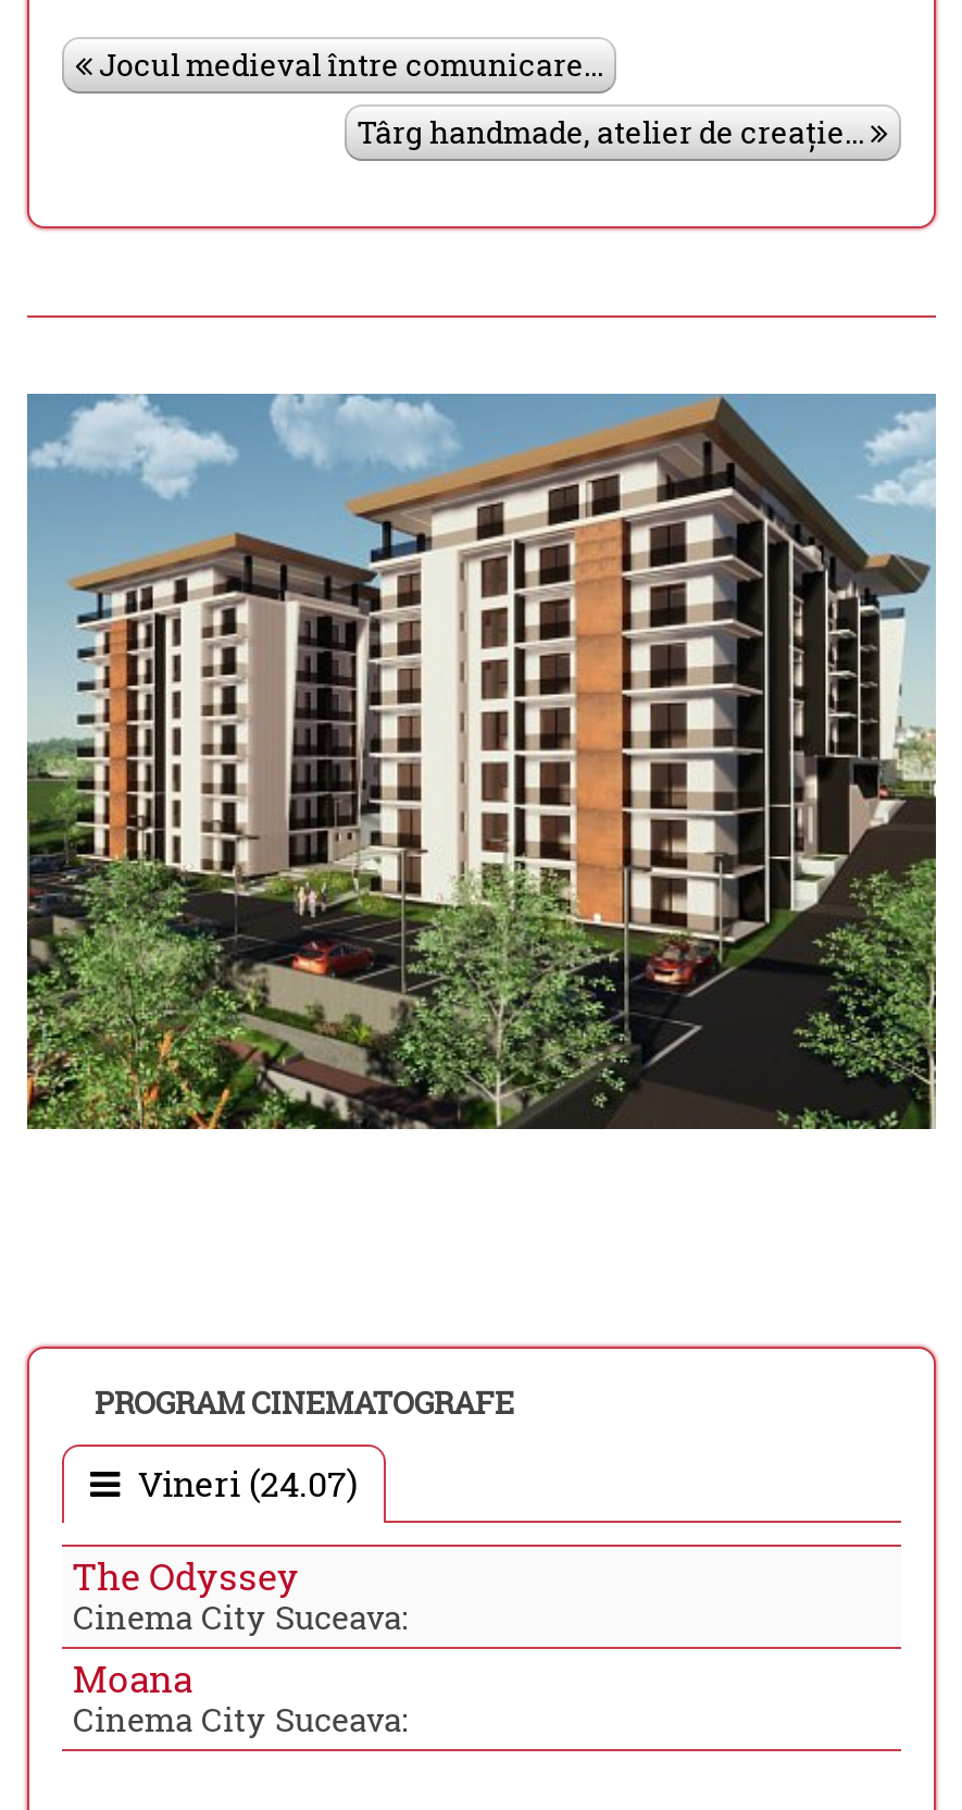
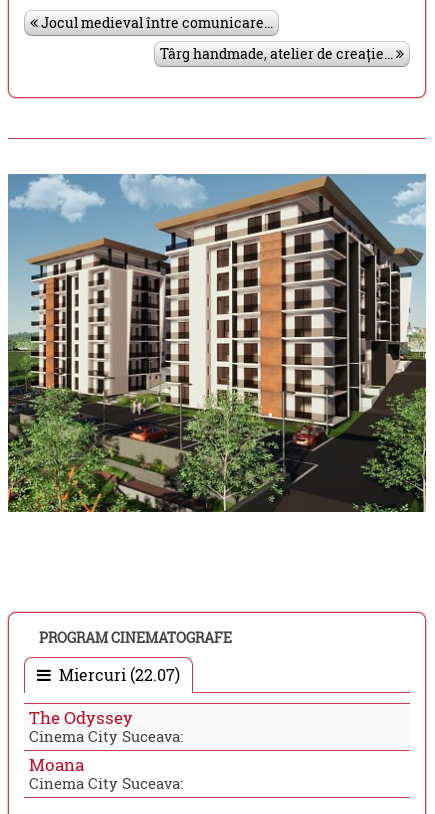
[129,1460,358,1505] Vineri (24.07) -> [55,664,180,685] Miercuri (22.07)

